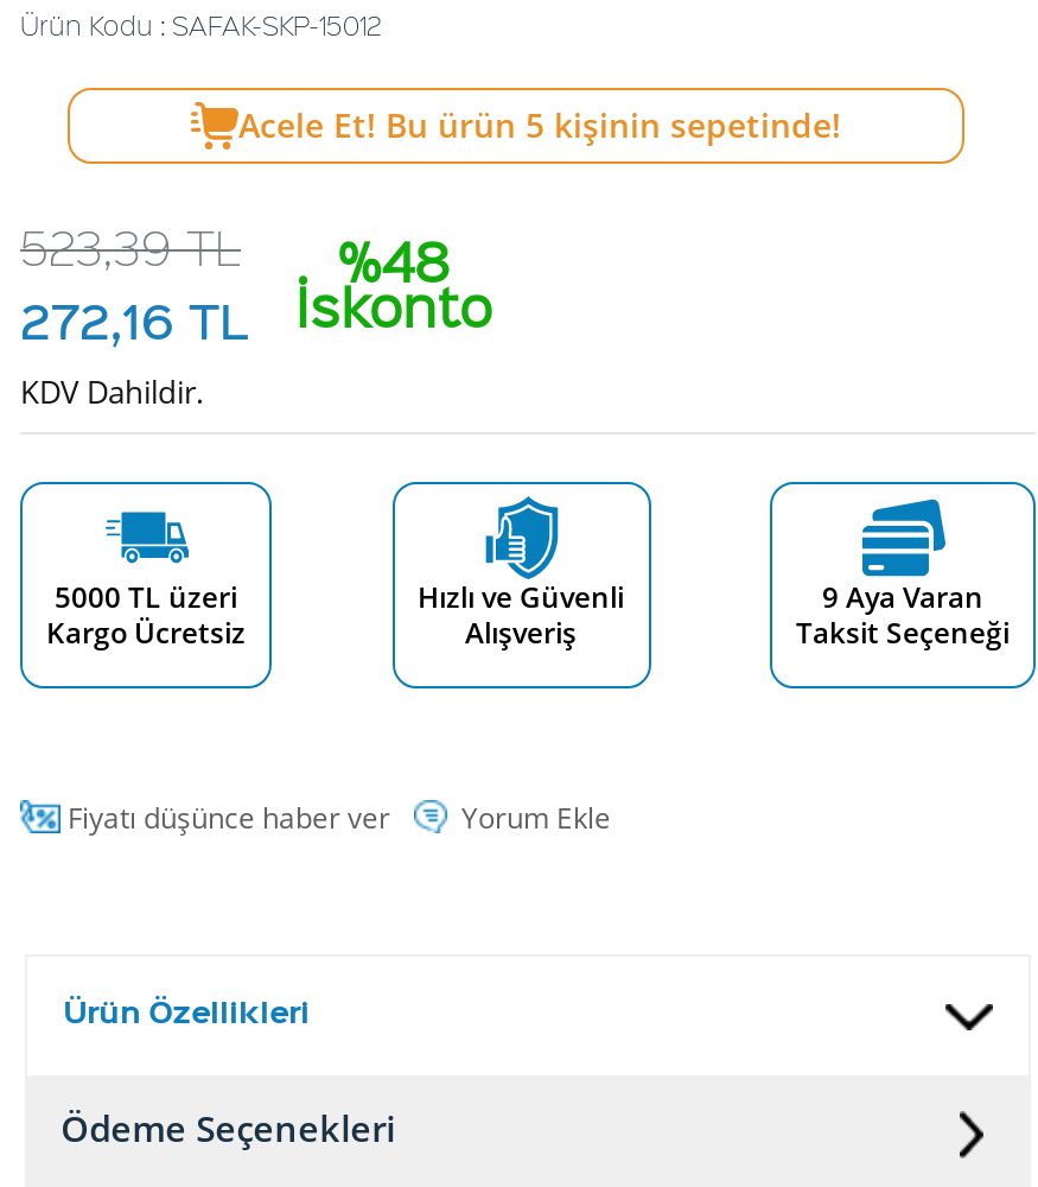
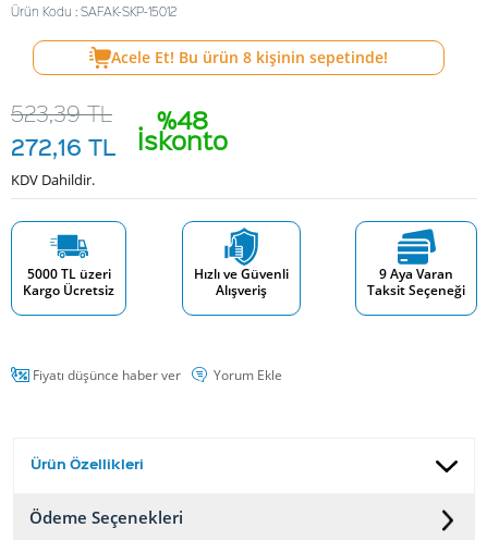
[238,102,841,147] Acele Et! Bu ürün 5 kişinin sepetinde! -> [111,47,388,67] Acele Et! Bu ürün 8 kişinin sepetinde!

